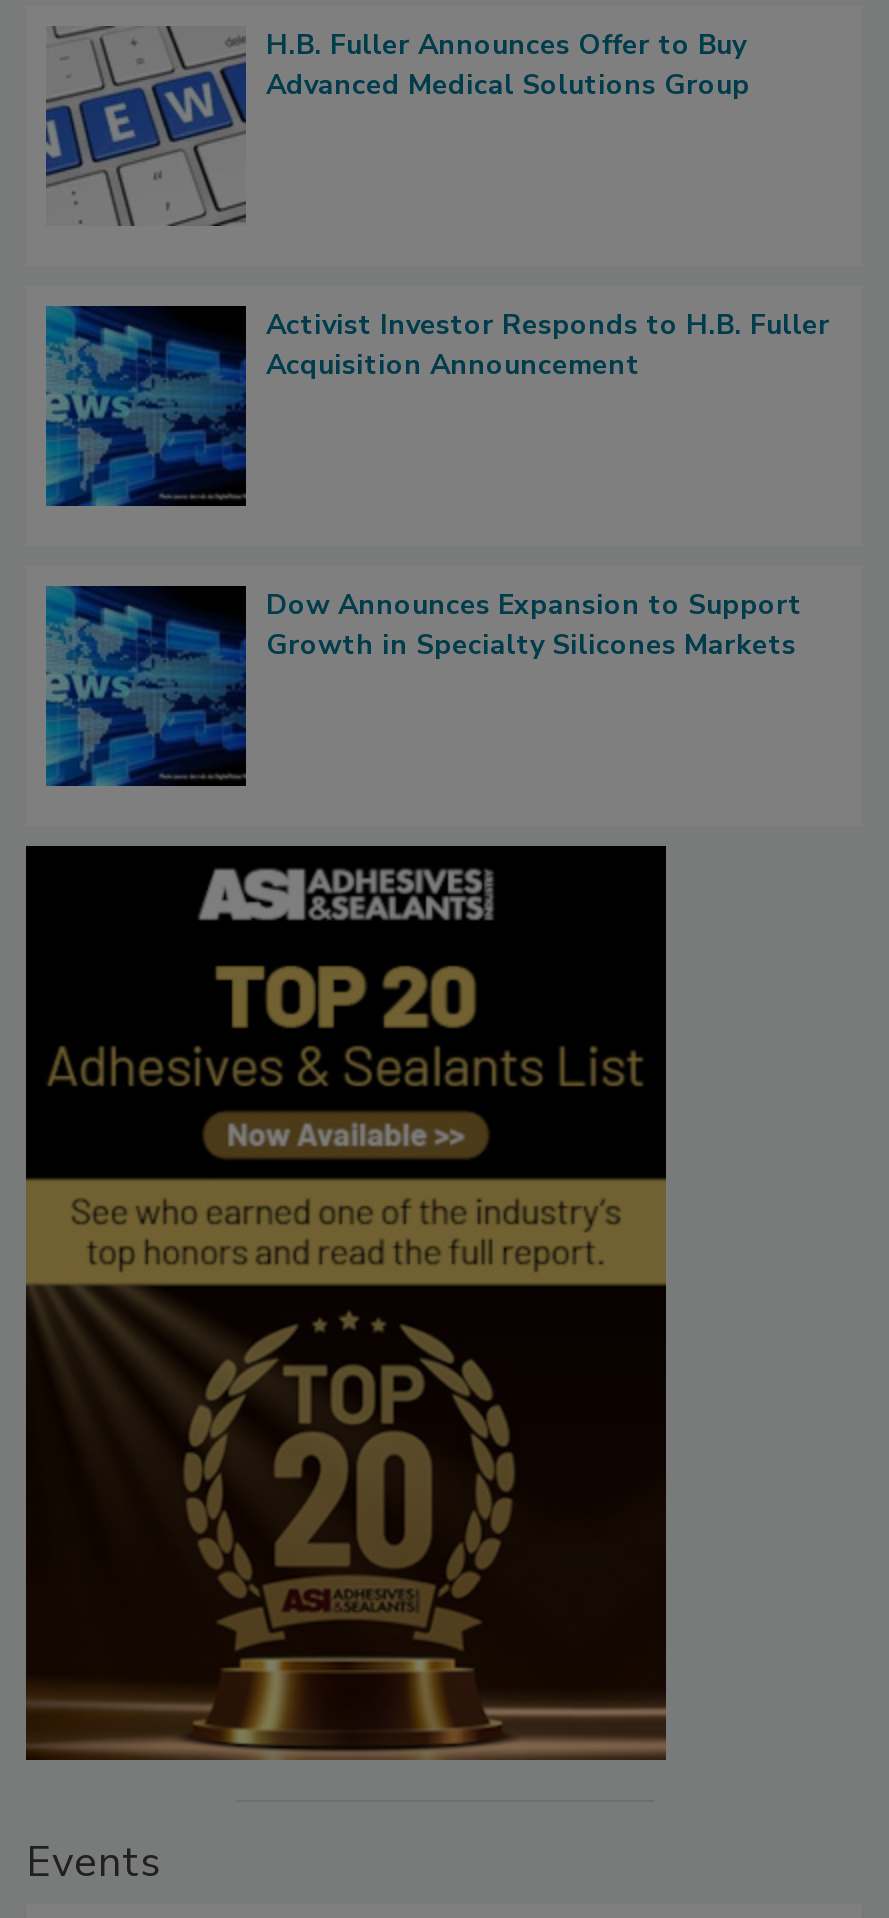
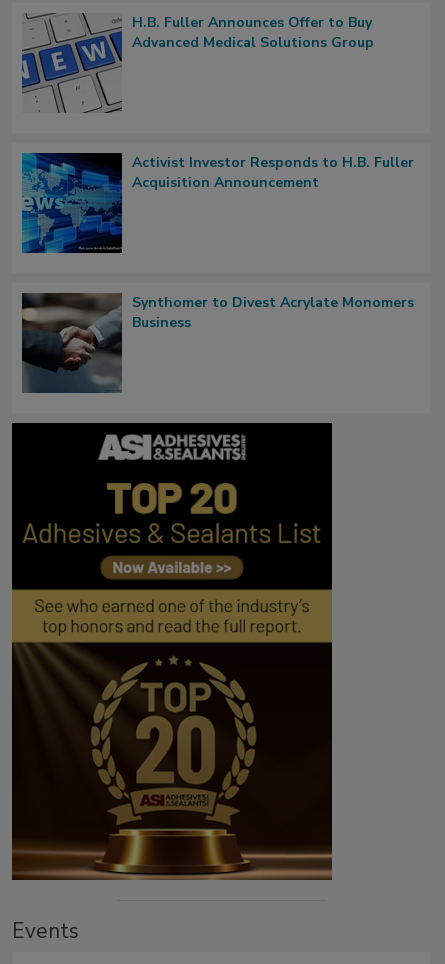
[44,584,802,788] [image] | Dow Announces Expansion to Support | Growth in Specialty Silicones Markets -> [21,292,414,394] [image] | Synthomer to Divest Acrylate Monomers | Business

